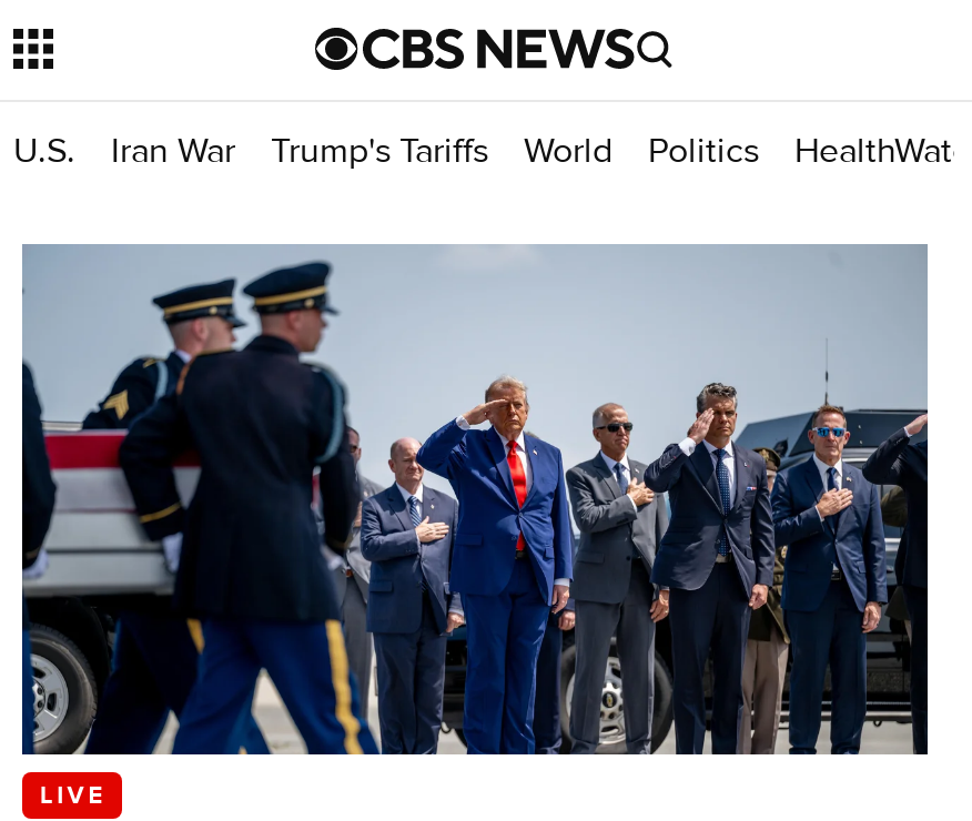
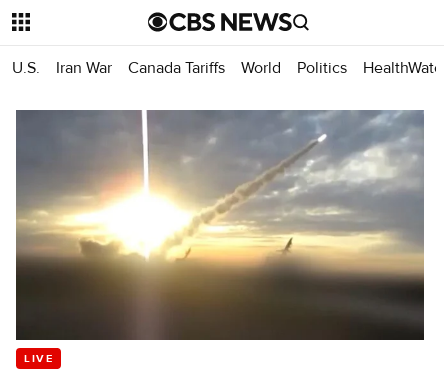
[271,128,488,172] Trump's Tariffs -> [128,57,225,77] Canada Tariffs
[20,244,930,757] [image] -> [15,110,425,341] [image]

